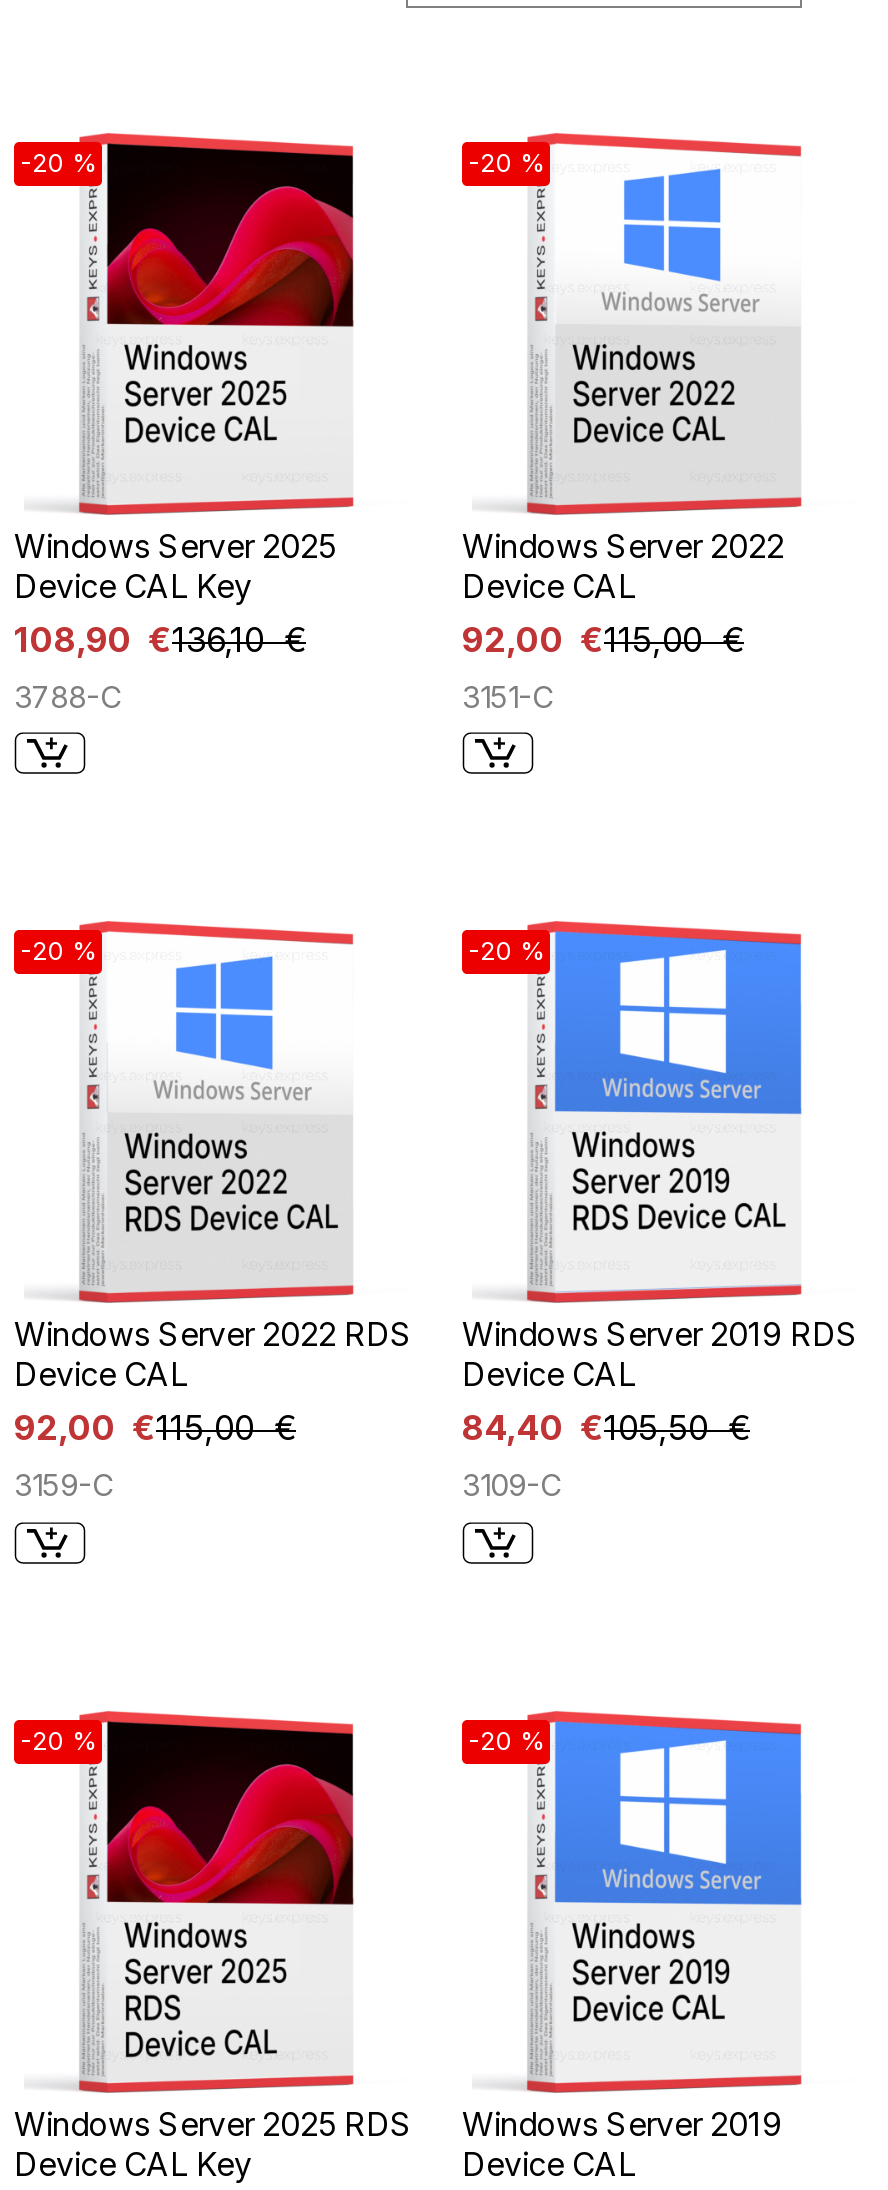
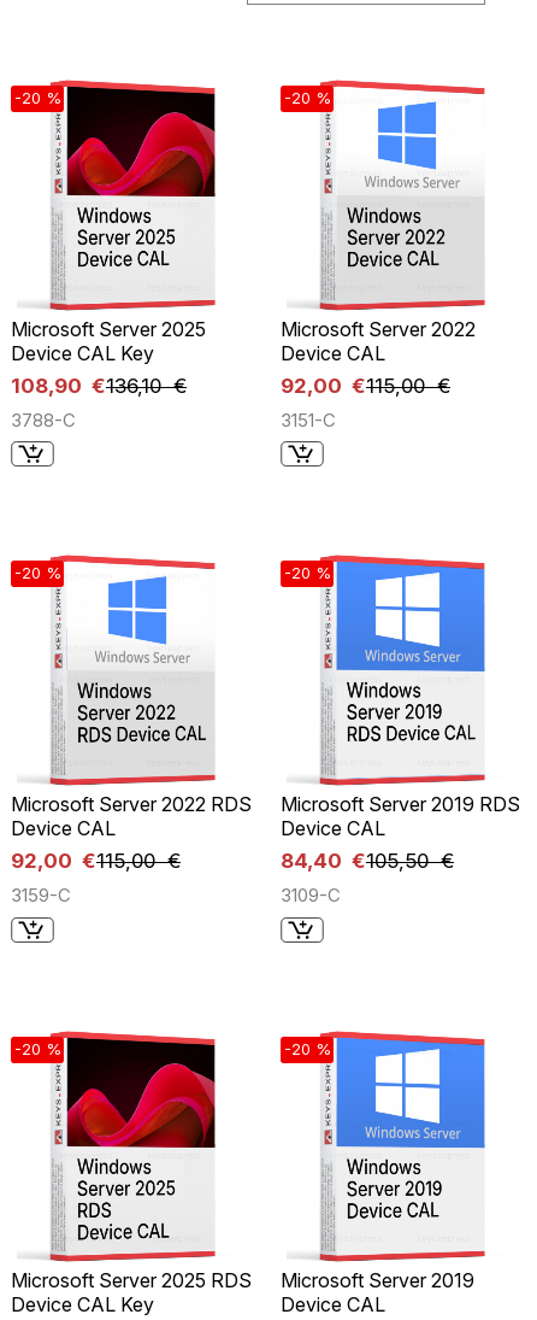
[14,525,336,565] Windows Server 2025 -> [11,316,206,341] Microsoft Server 2025
[462,525,784,565] Windows Server 2022 -> [281,316,476,341] Microsoft Server 2022
[14,1314,412,1354] Windows Server 2022 RDS -> [11,792,252,816] Microsoft Server 2022 RDS
[462,1314,858,1354] Windows Server 2019 RDS -> [281,792,520,816] Microsoft Server 2019 RDS
[14,2103,412,2143] Windows Server 2025 RDS -> [11,1268,252,1292] Microsoft Server 2025 RDS
[462,2103,782,2143] Windows Server 2019 -> [281,1268,474,1292] Microsoft Server 2019

